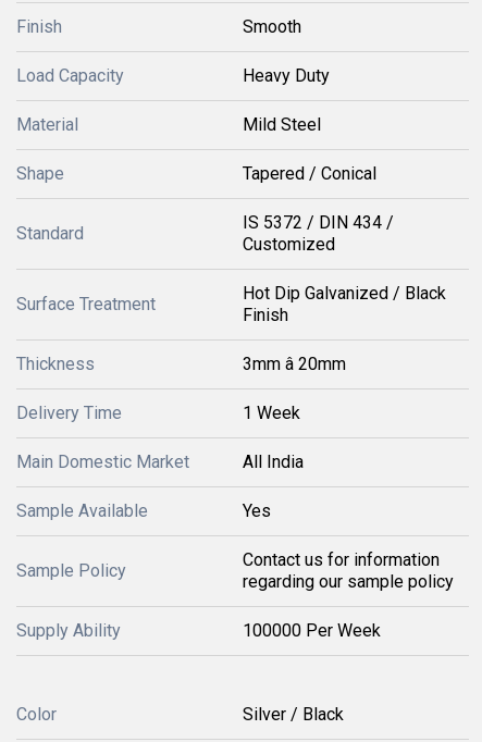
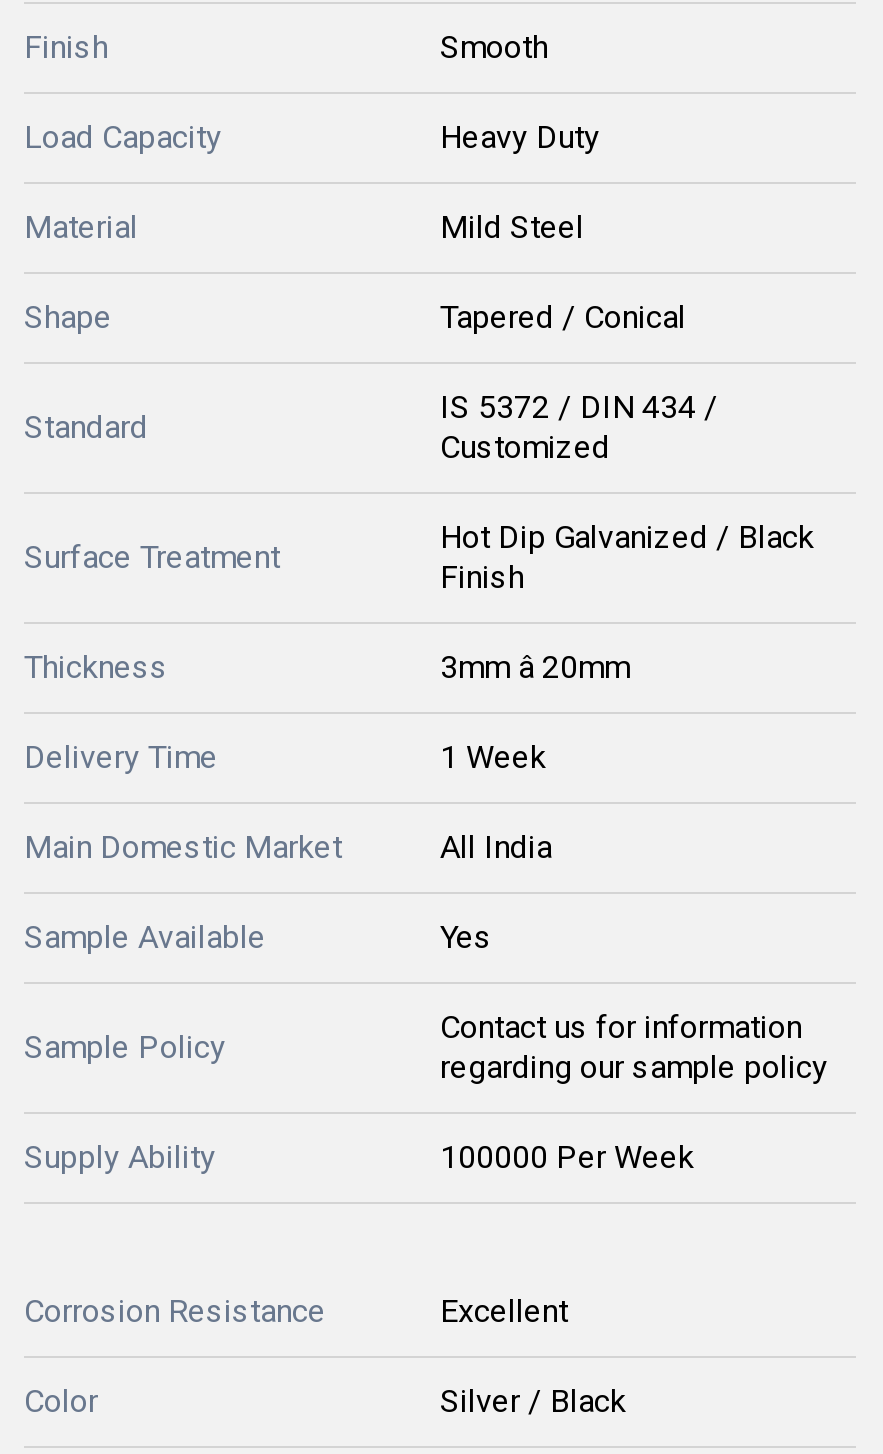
none -> [24,1292,568,1330] Corrosion Resistance | Excellent

